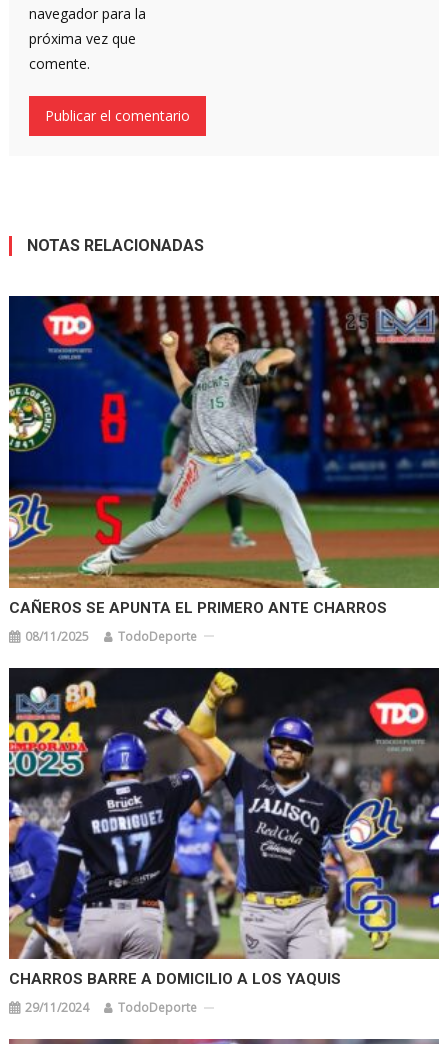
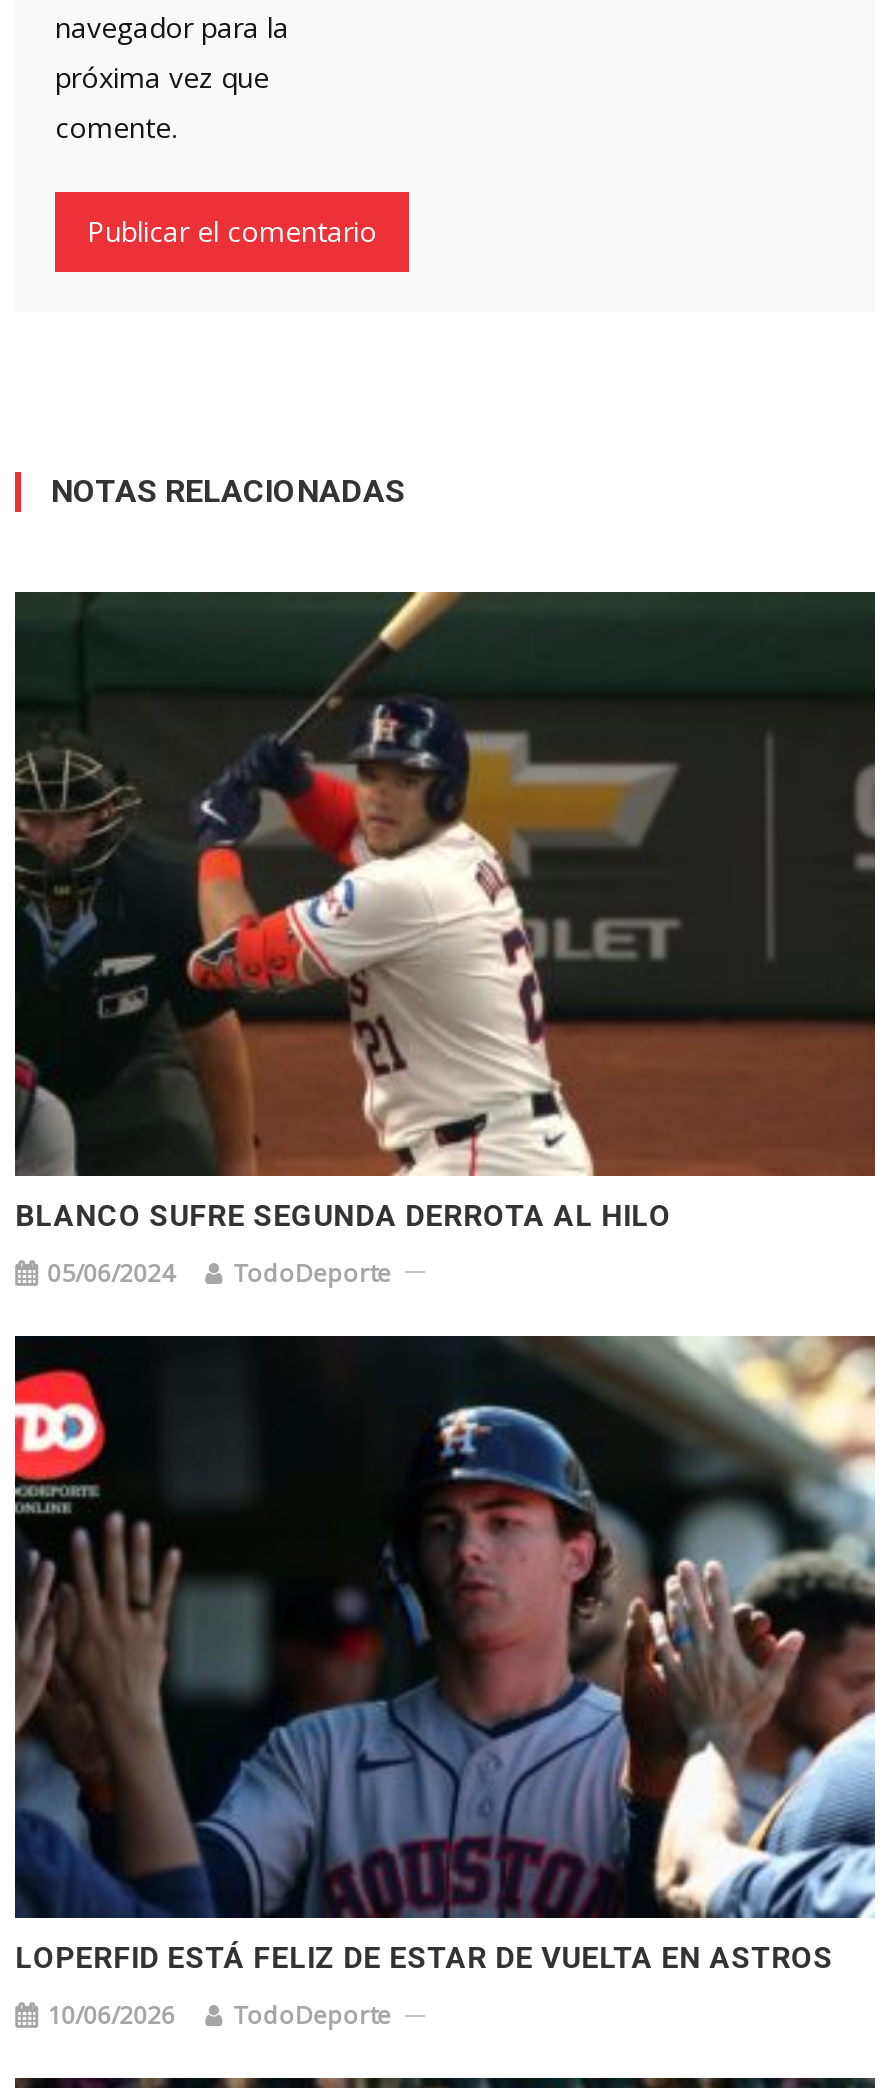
[8,295,439,617] [image] | CAÑEROS SE APUNTA EL PRIMERO ANTE CHARROS -> [13,590,875,1233] [image] | BLANCO SUFRE SEGUNDA DERROTA AL HILO
[25,628,197,645] 08/11/2025 TodoDeporte -> [47,1255,391,1289] 05/06/2024 TodoDeporte
[8,667,440,988] [image] | CHARROS BARRE A DOMICILIO A LOS YAQUIS -> [13,1334,877,1977] [image] | LOPERFID ESTÁ FELIZ DE ESTAR DE VUELTA EN ASTROS
[25,999,197,1016] 29/11/2024 TodoDeporte -> [47,1999,391,2033] 10/06/2026 TodoDeporte

